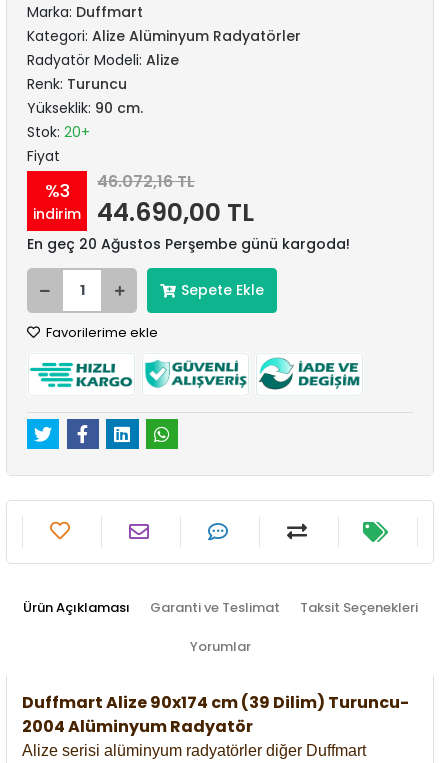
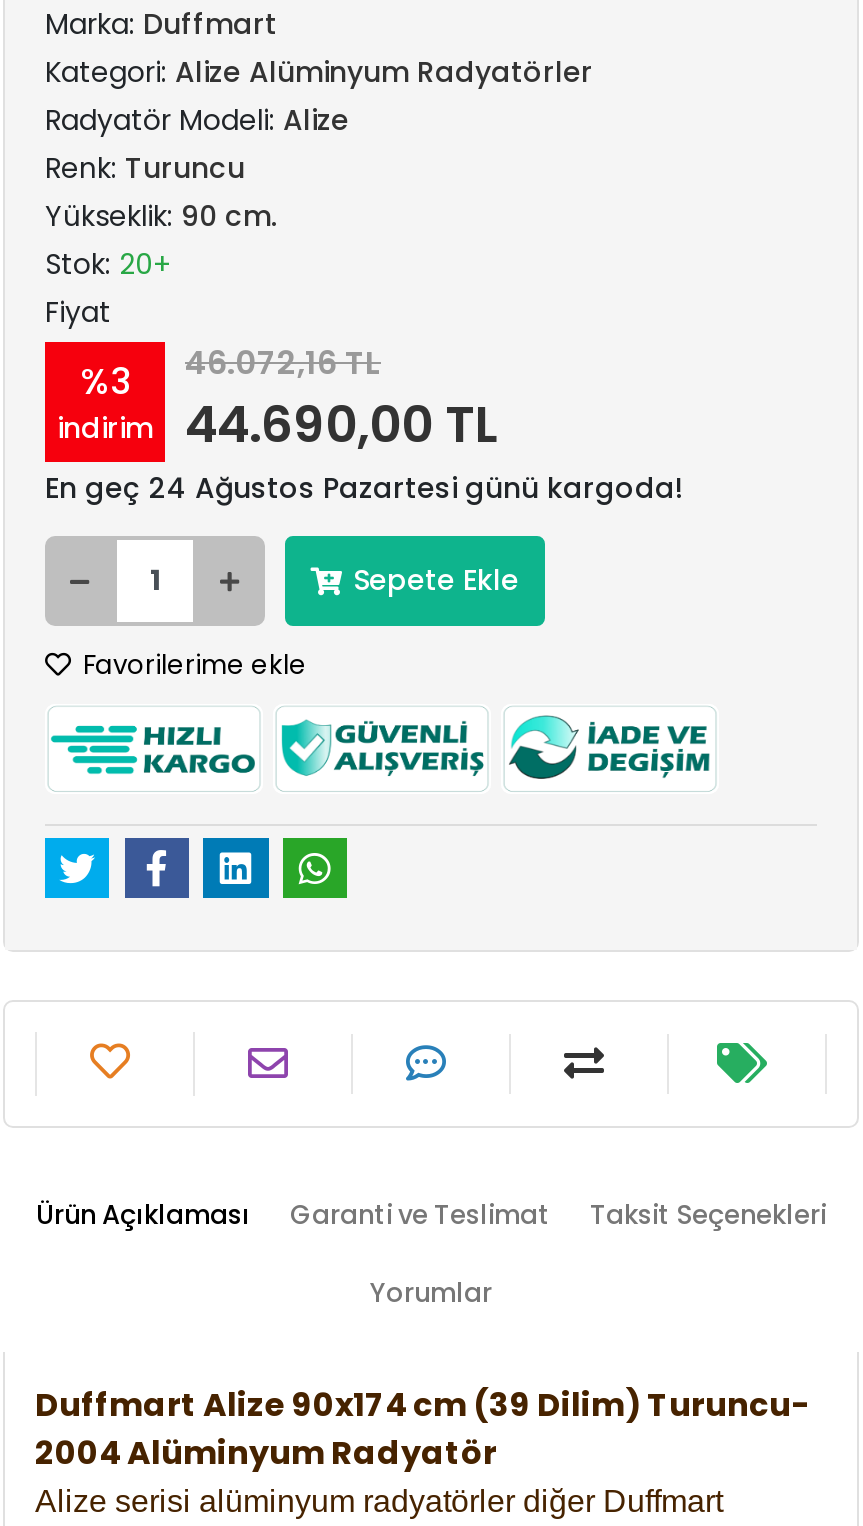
[27,234,350,254] En geç 20 Ağustos Perşembe günü kargoda! -> [45,468,683,508] En geç 24 Ağustos Pazartesi günü kargoda!

